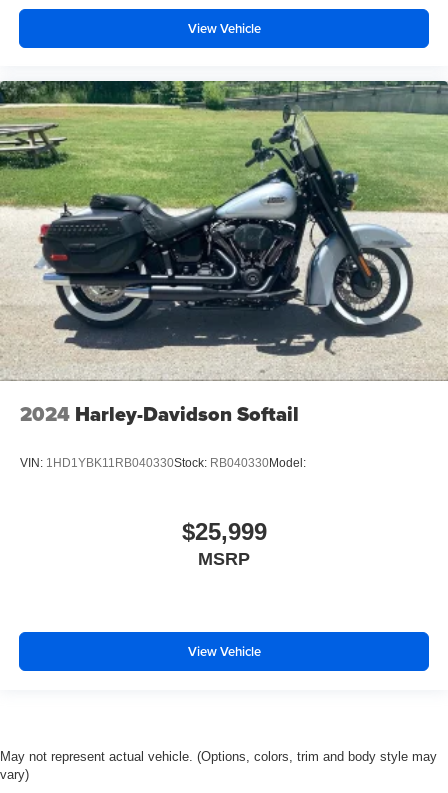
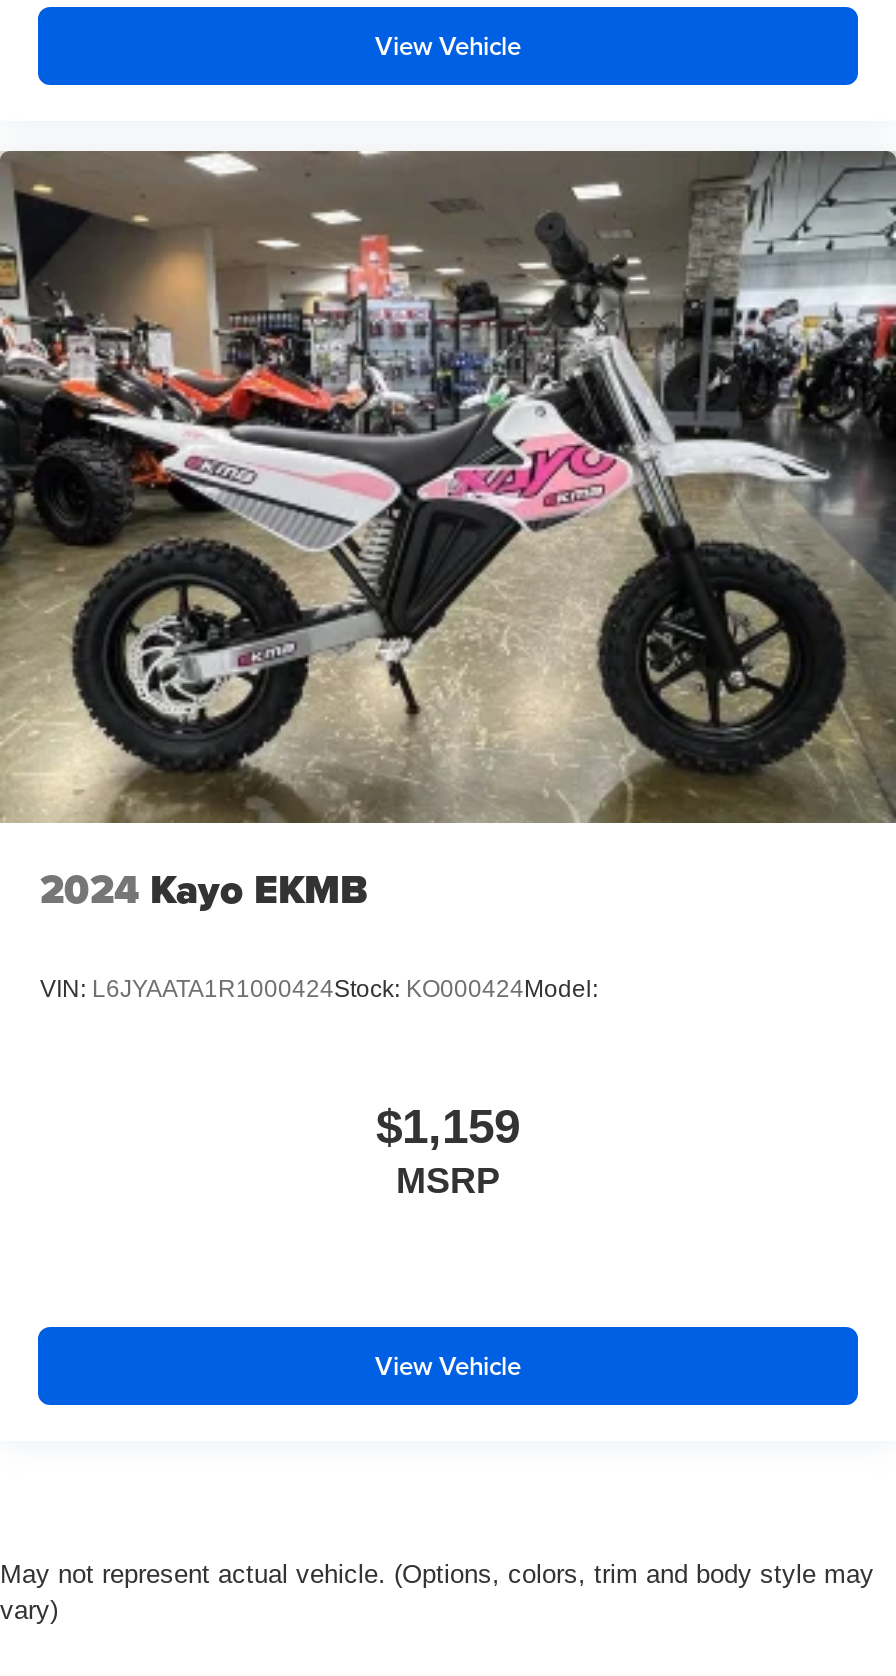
[3,80,445,429] [image] | 2024 Harley-Davidson Softail -> [6,150,890,920] [image] | 2024 Kayo EKMB
[20,456,306,470] VIN: 1HD1YBK11RB040330Stock: RB040330Model: -> [40,975,598,1003] VIN: L6JYAATA1R1000424Stock: KO000424Model:
[181,518,266,545] $25,999 -> [376,1100,520,1154] $1,159

